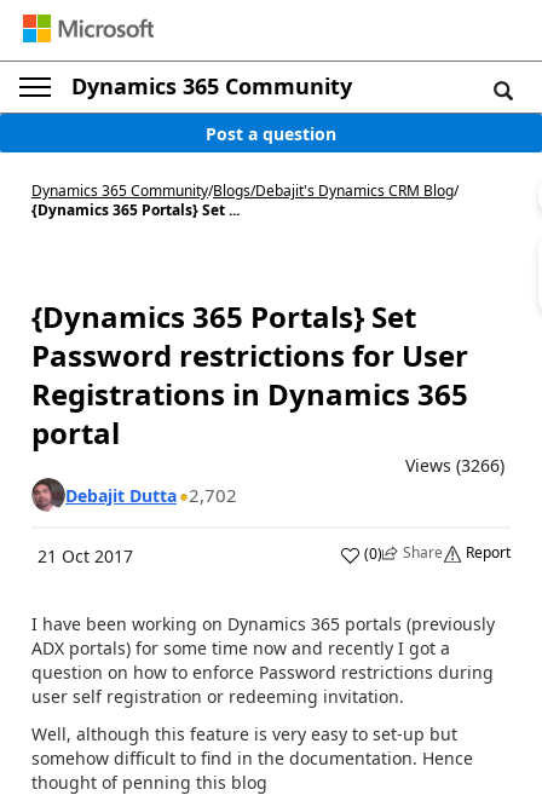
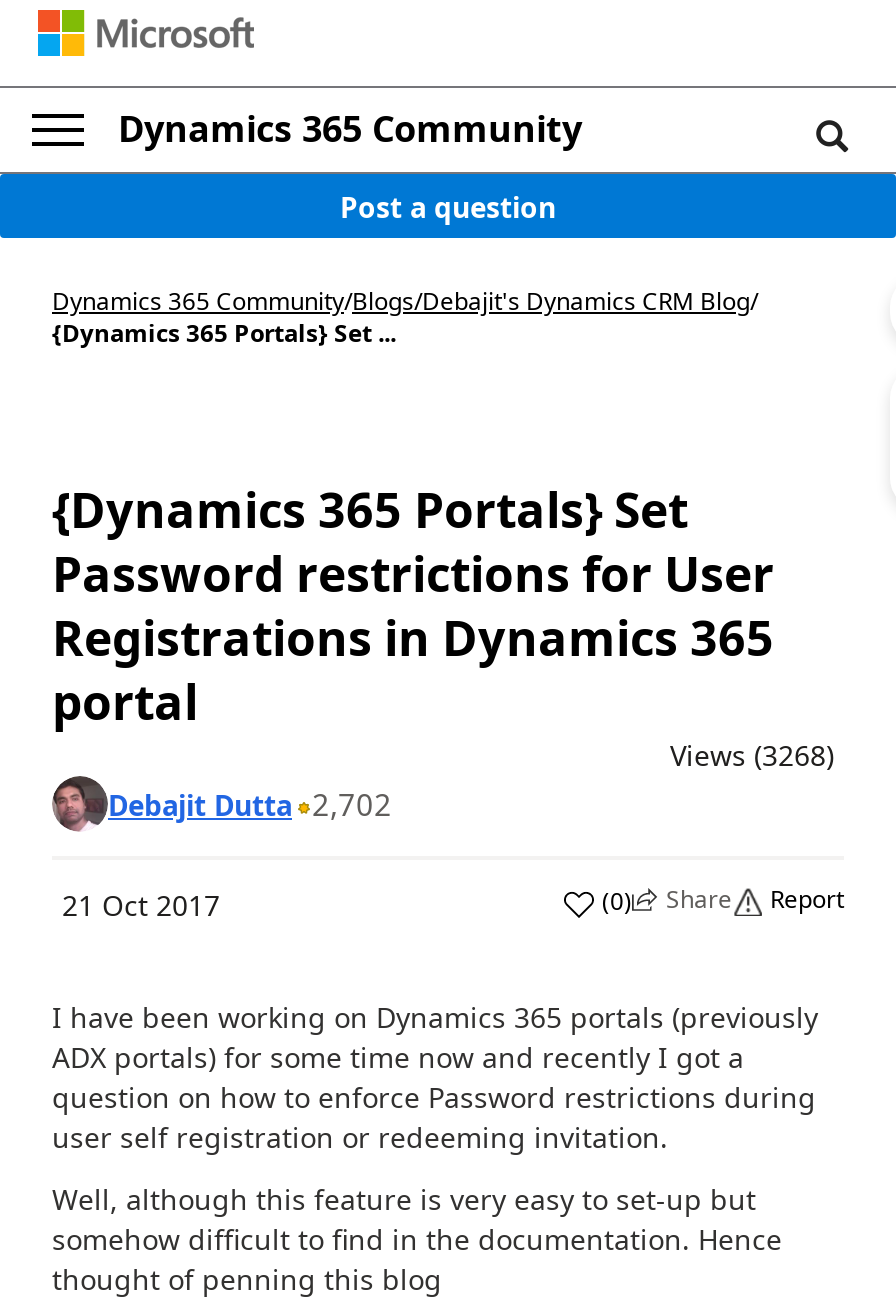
[405,454,504,477] Views (3266) -> [670,736,834,774] Views (3268)

